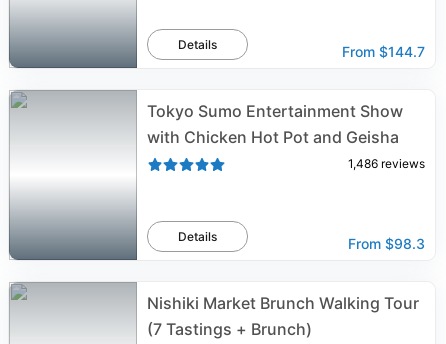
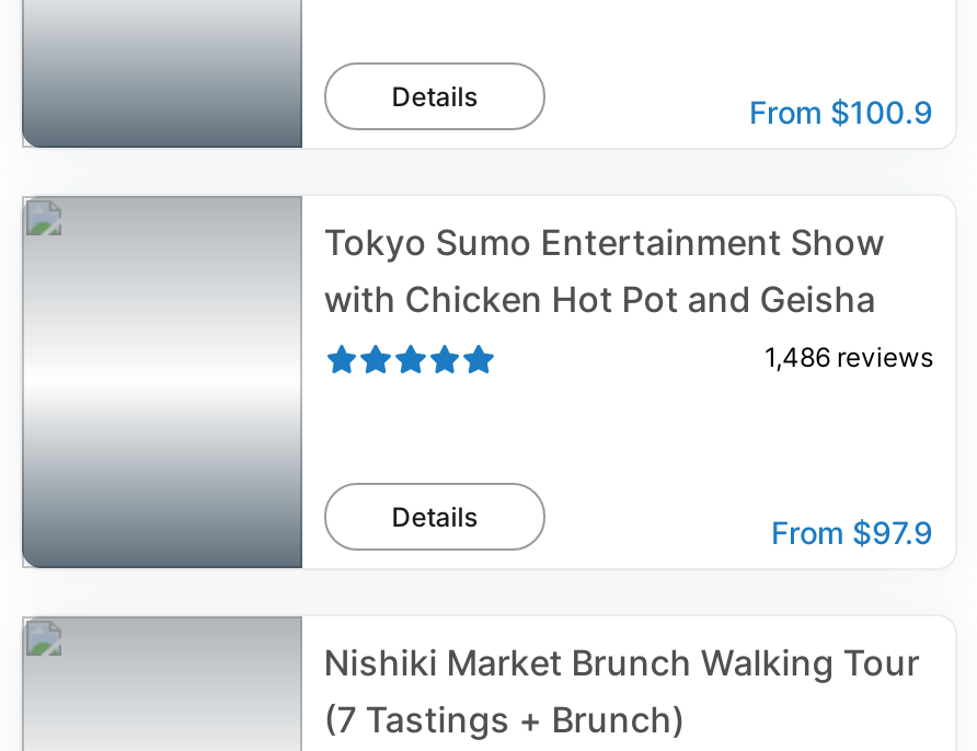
[342,43,425,60] From $144.7 -> [749,93,933,130] From $100.9
[348,235,425,252] From $98.3 -> [771,513,933,551] From $97.9

